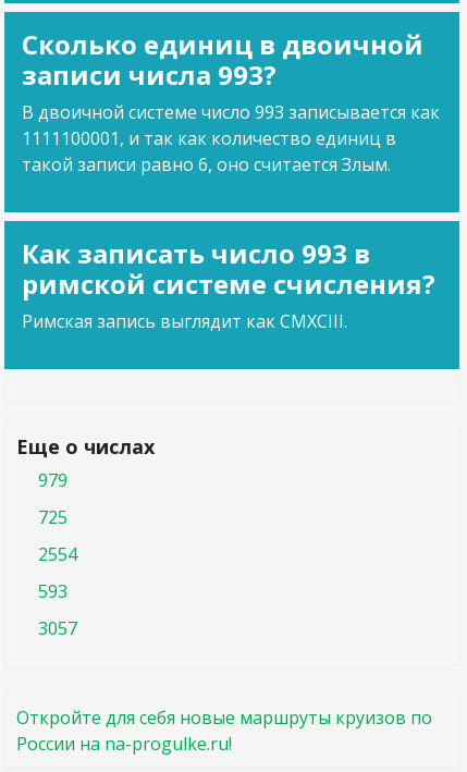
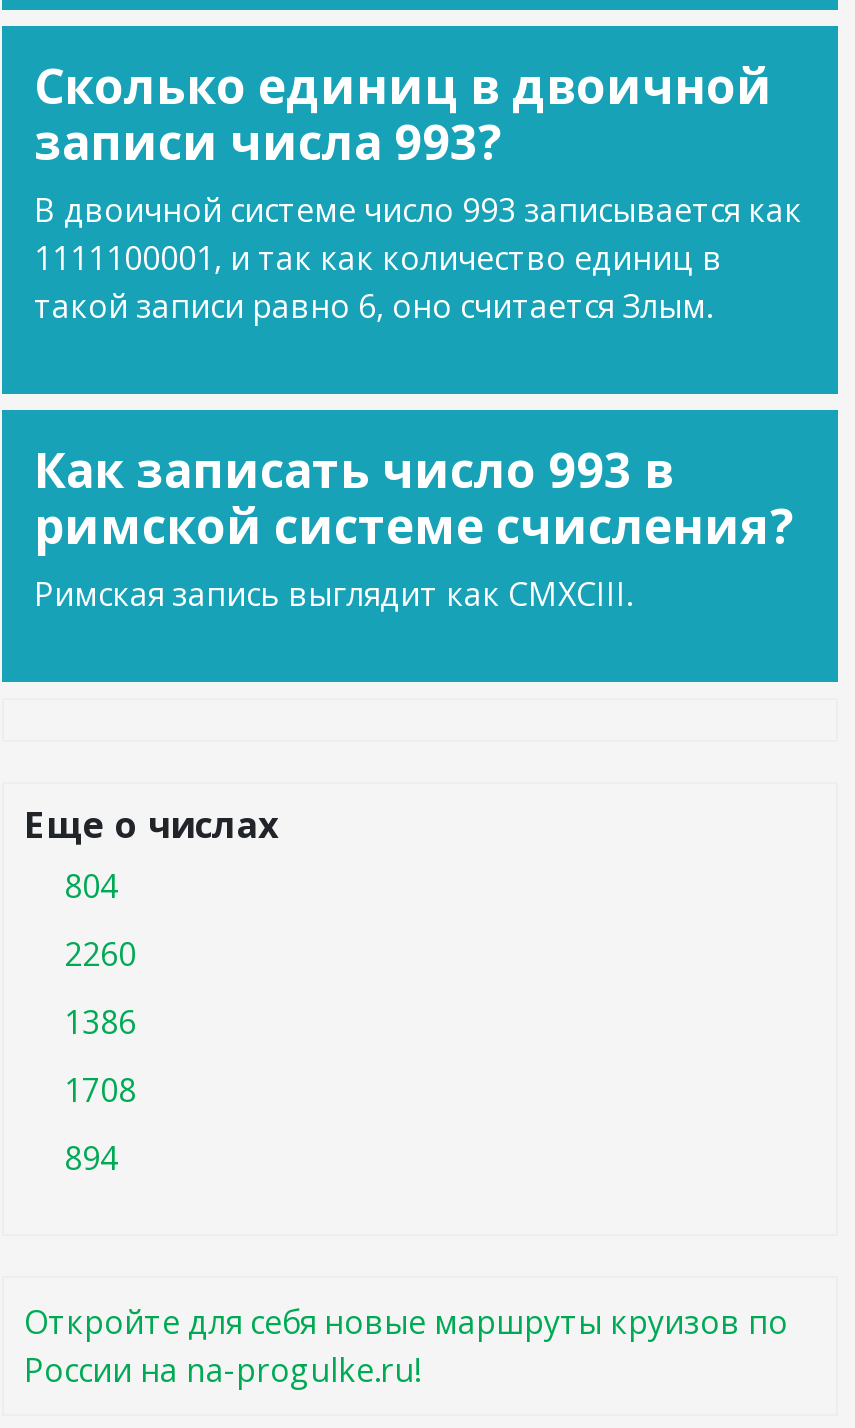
[38,468,67,492] 979 -> [64,864,118,908] 804
[38,505,67,529] 725 -> [64,932,136,976] 2260
[38,542,77,566] 2554 -> [64,1000,136,1044] 1386
[38,579,67,603] 593 -> [64,1068,136,1112] 1708
[38,616,77,640] 3057 -> [64,1136,118,1180] 894

